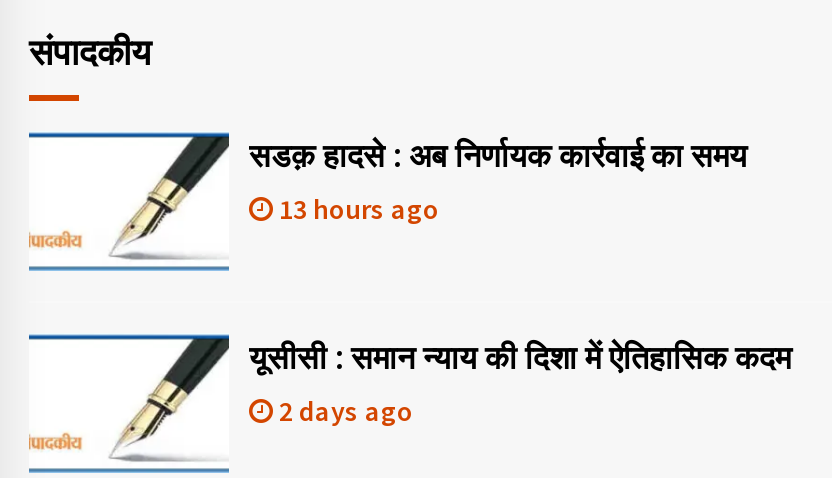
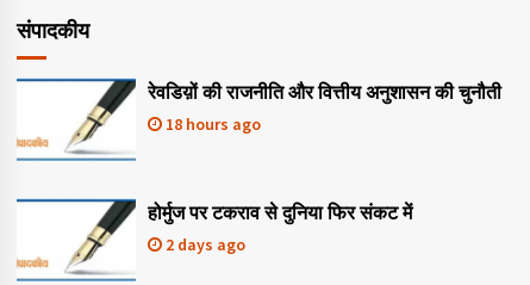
[249,136,747,228] सडक़ हादसे : अब निर्णायक कार्रवाई का समय | 13 hours ago -> [148,80,501,135] रेवडिय़ों की राजनीति और वित्तीय अनुशासन की चुनौती | 18 hours ago
[249,338,791,378] यूसीसी : समान न्याय की दिशा में ऐतिहासिक कदम -> [148,201,412,225] होर्मुज पर टकराव से दुनिया फिर संकट में

